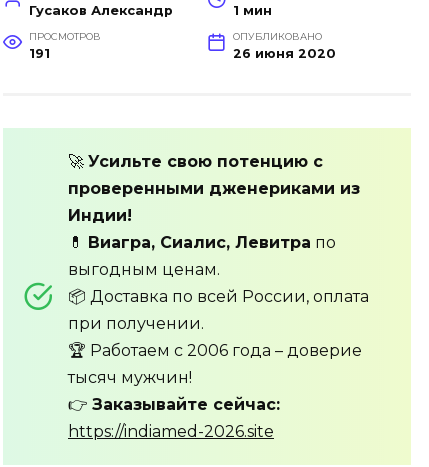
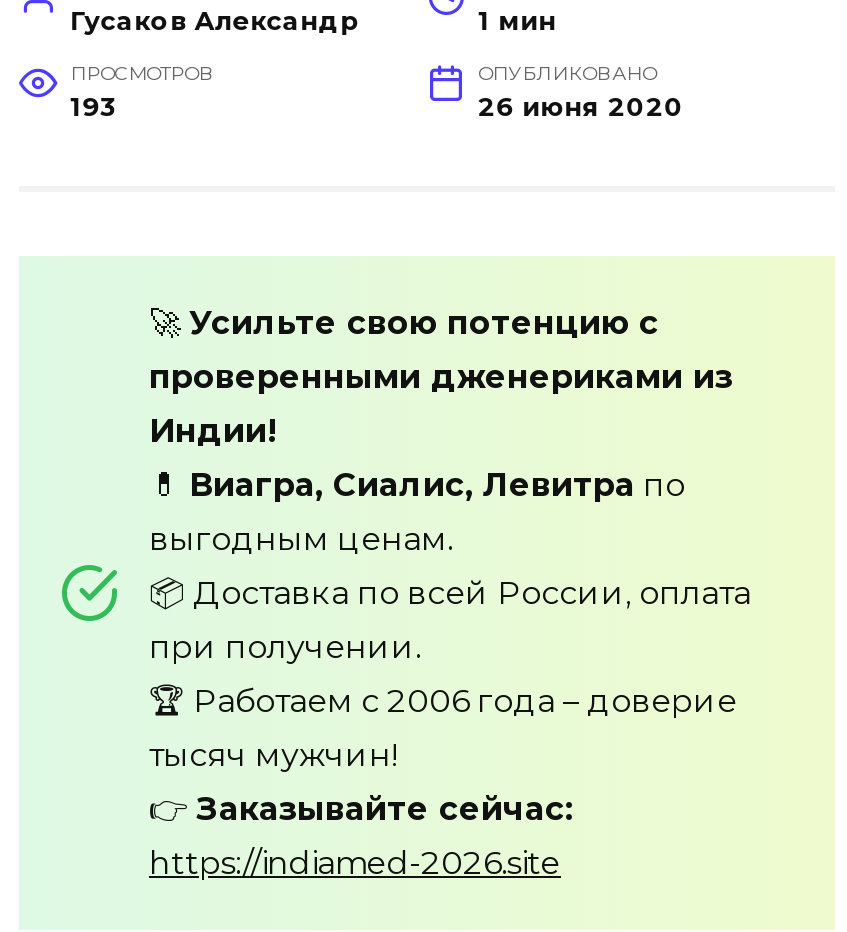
[29,46,50,61] 191 -> [70,92,118,122] 193

